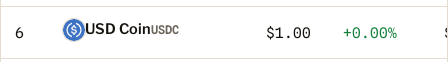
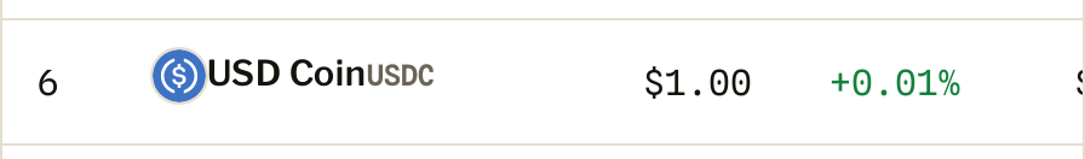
[266,24,397,41] $1.00 +0.00% -> [643,62,961,103] $1.00 +0.01%

